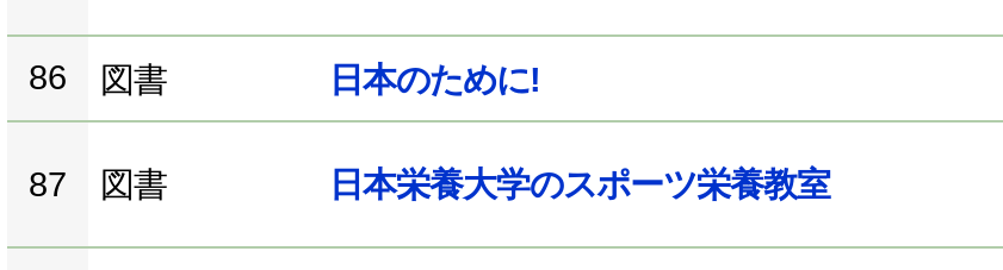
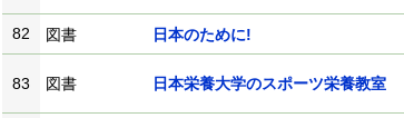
[29,58,167,99] 86 図書 -> [12,24,77,43] 82 図書
[29,165,167,203] 87 図書 -> [12,75,77,92] 83 図書

